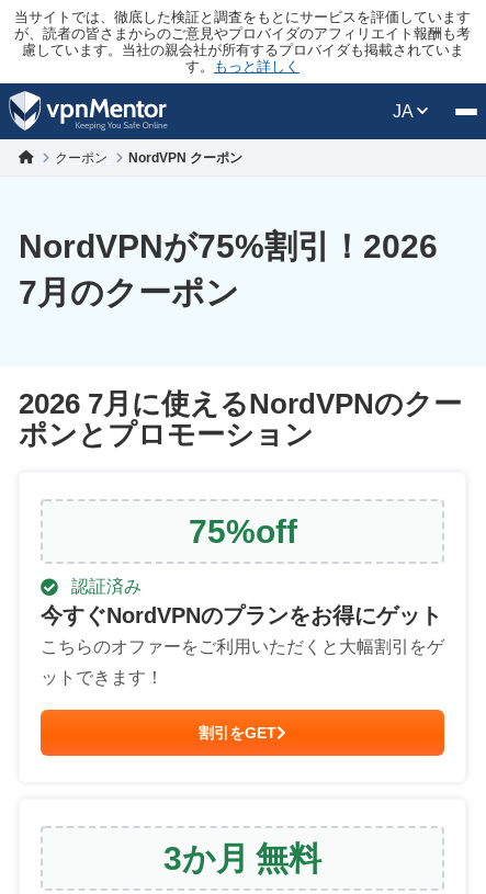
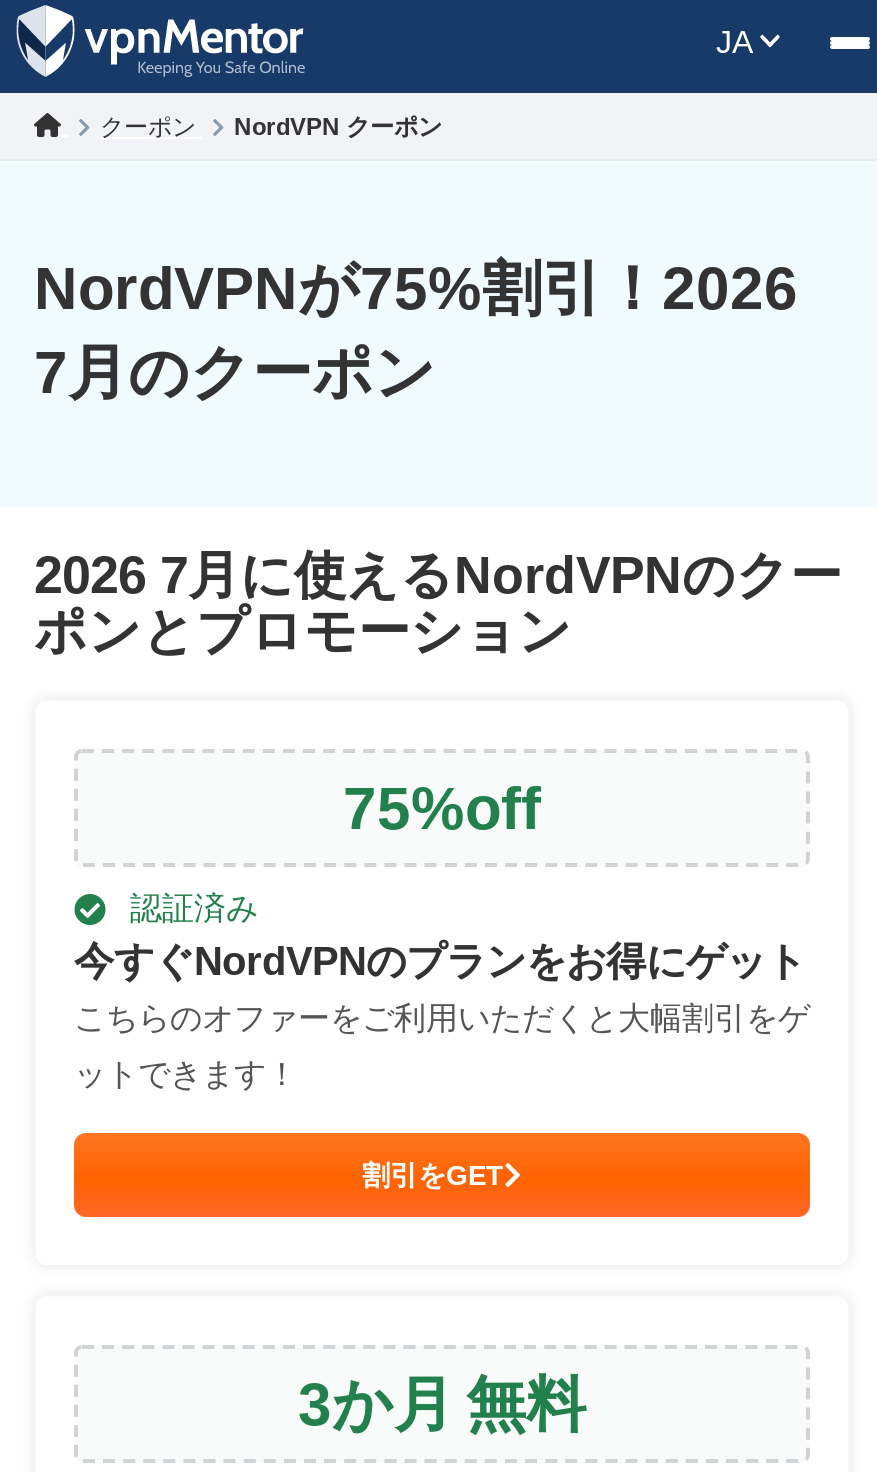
[14,9,471,75] 当サイトでは、徹底した検証と調査をもとにサービスを評価しています | が、読者の皆さまからのご意見やプロバイダのアフィリエイト報酬も考 | 慮しています。当社の親会社が所有するプロバイダも掲載されていま | す。もっと詳しく -> none

